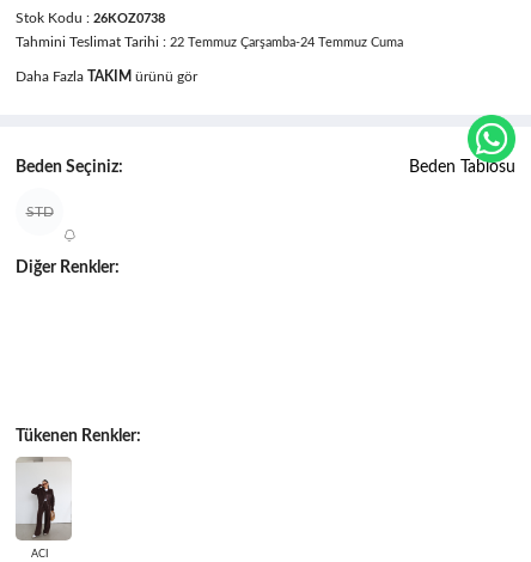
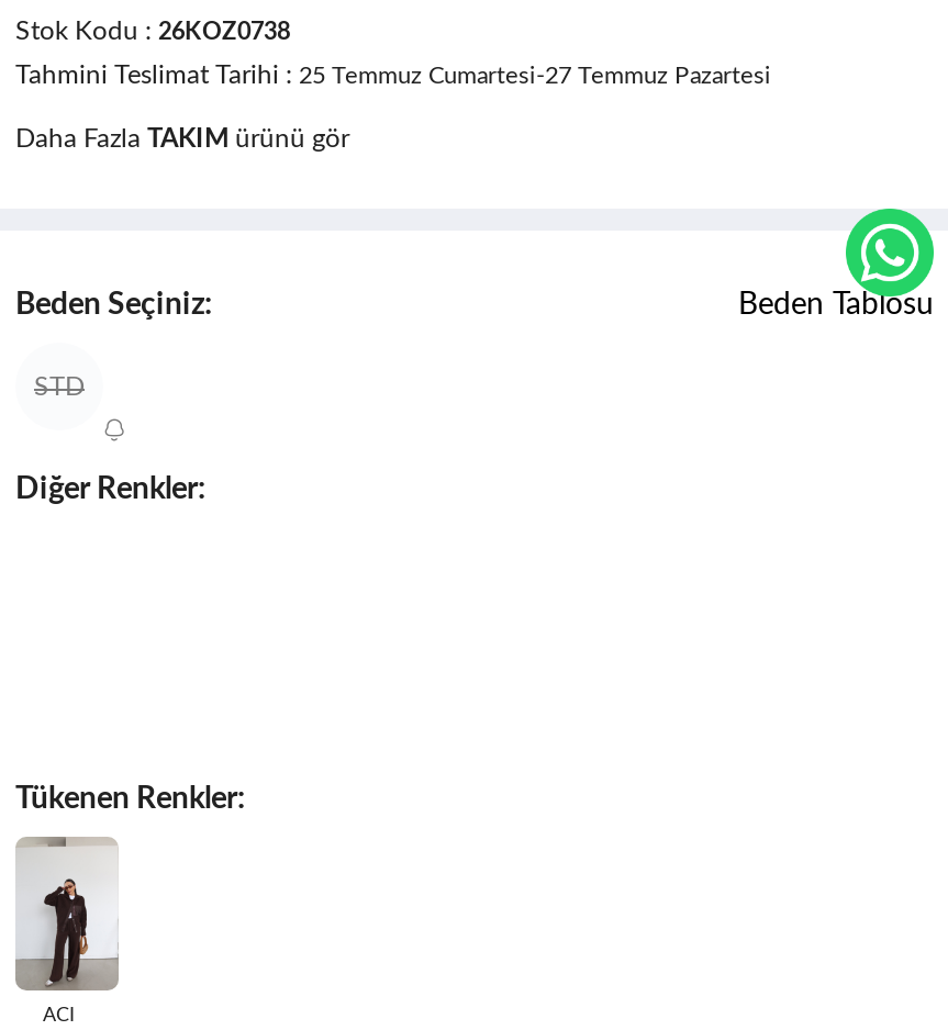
[16,34,403,48] Tahmini Teslimat Tarihi : 22 Temmuz Çarşamba-24 Temmuz Cuma -> [15,60,771,87] Tahmini Teslimat Tarihi : 25 Temmuz Cumartesi-27 Temmuz Pazartesi

